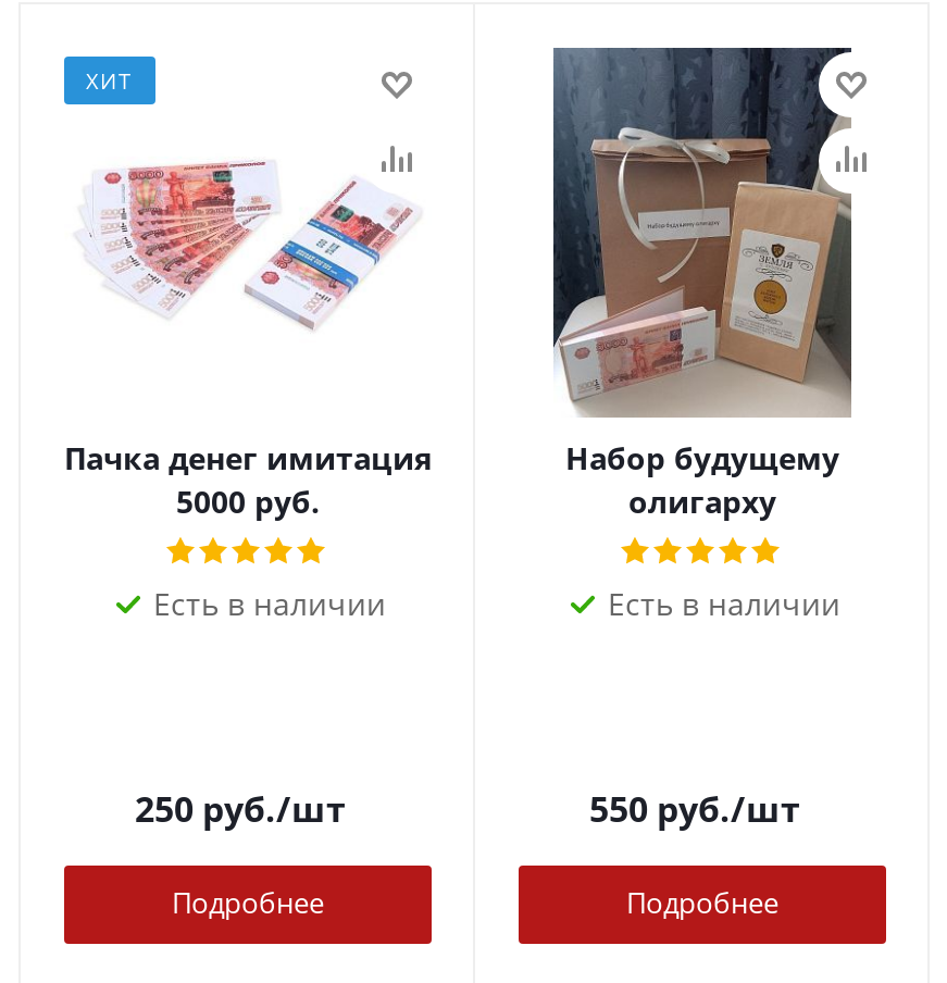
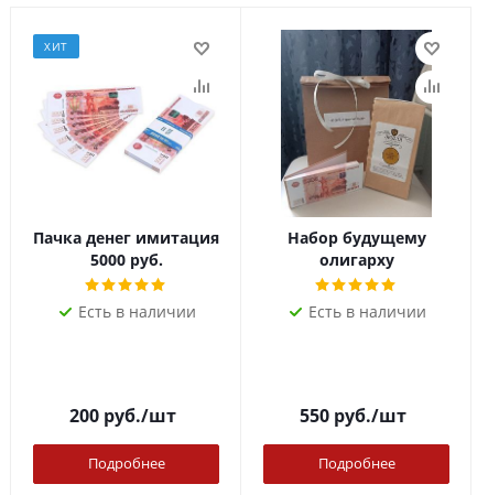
[135,785,346,833] 250 руб./шт -> [69,403,176,428] 200 руб./шт

